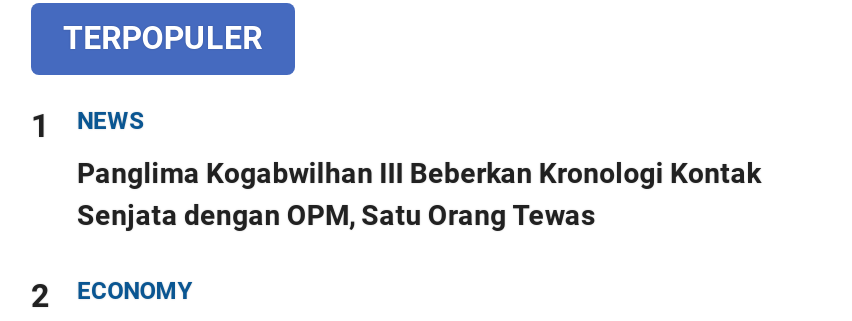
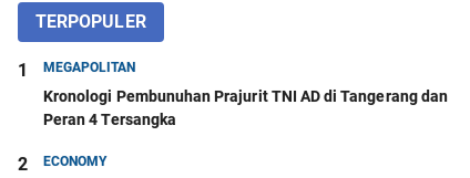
[77,107,143,135] NEWS -> [43,60,136,75] MEGAPOLITAN
[77,157,761,231] Panglima Kogabwilhan III Beberkan Kronologi Kontak | Senjata dengan OPM, Satu Orang Tewas -> [43,87,448,128] Kronologi Pembunuhan Prajurit TNI AD di Tangerang dan | Peran 4 Tersangka

